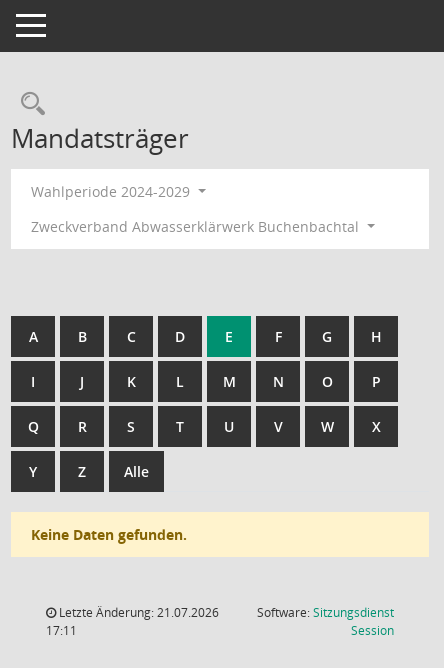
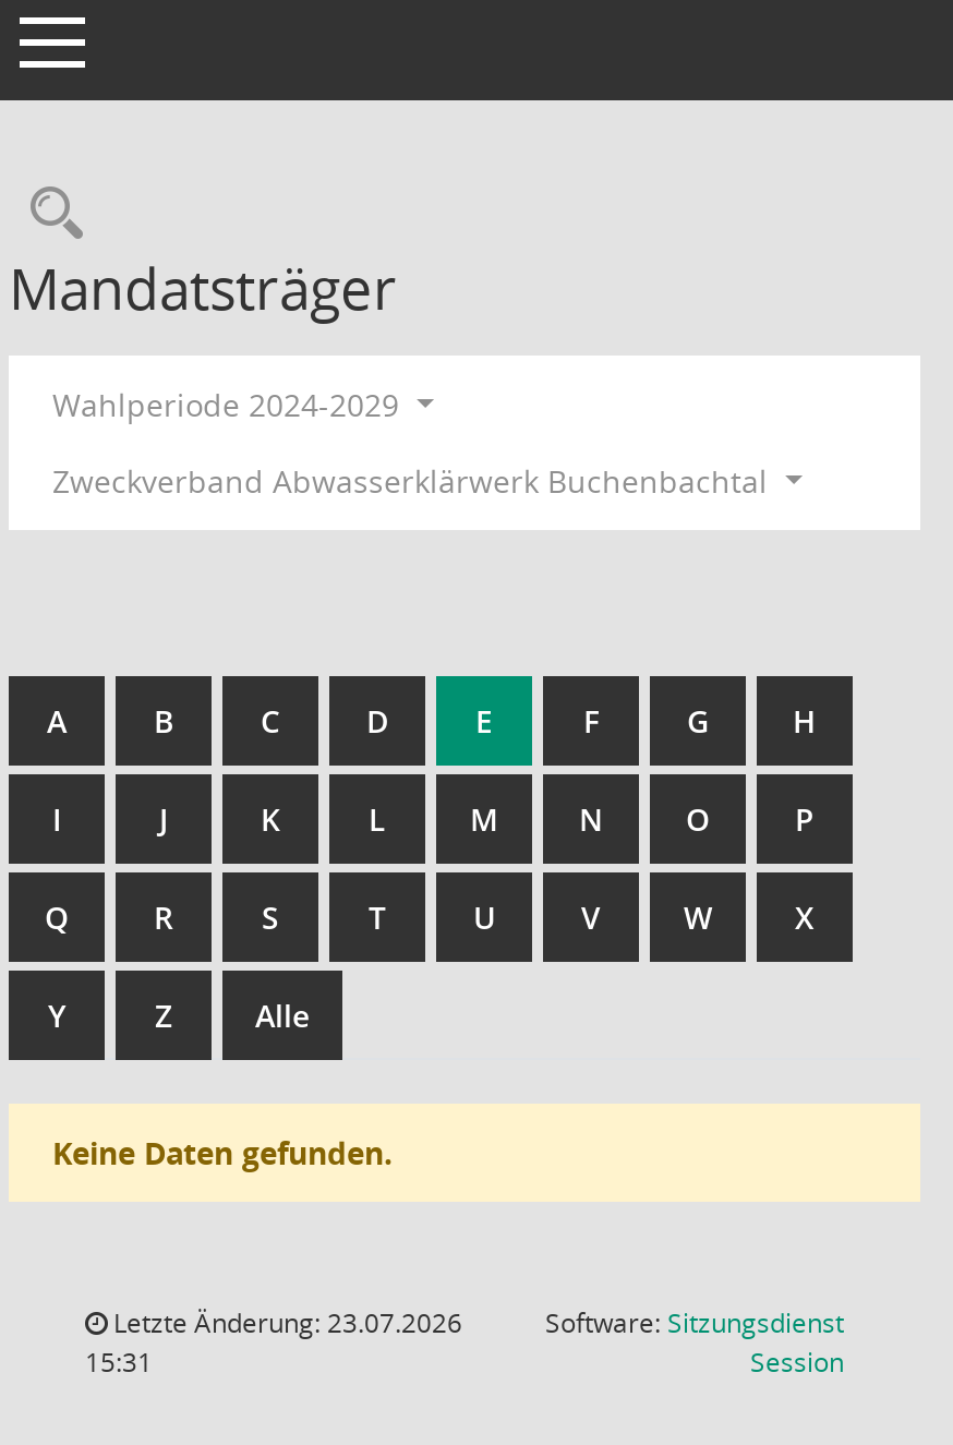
[56,604,219,621] Letzte Änderung: 21.07.2026 -> [107,1304,462,1341] Letzte Änderung: 23.07.2026
[46,622,77,639] 17:11 -> [85,1344,153,1381] 15:31

